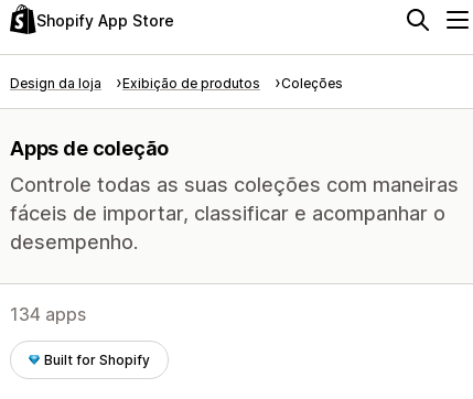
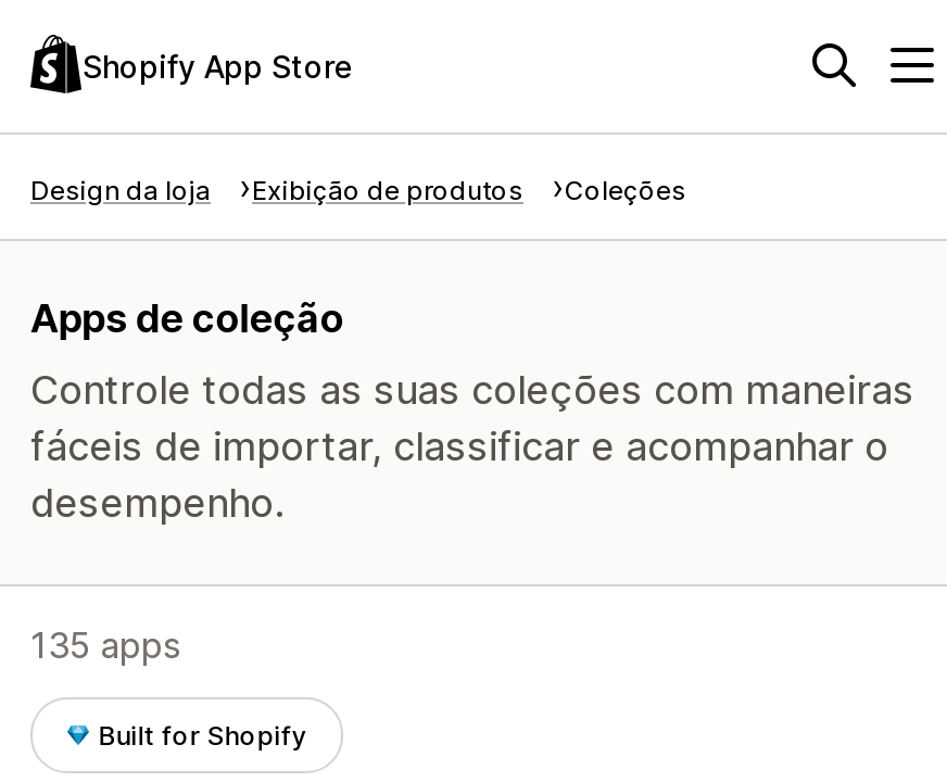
[10,303,86,325] 134 apps -> [30,623,180,667] 135 apps

